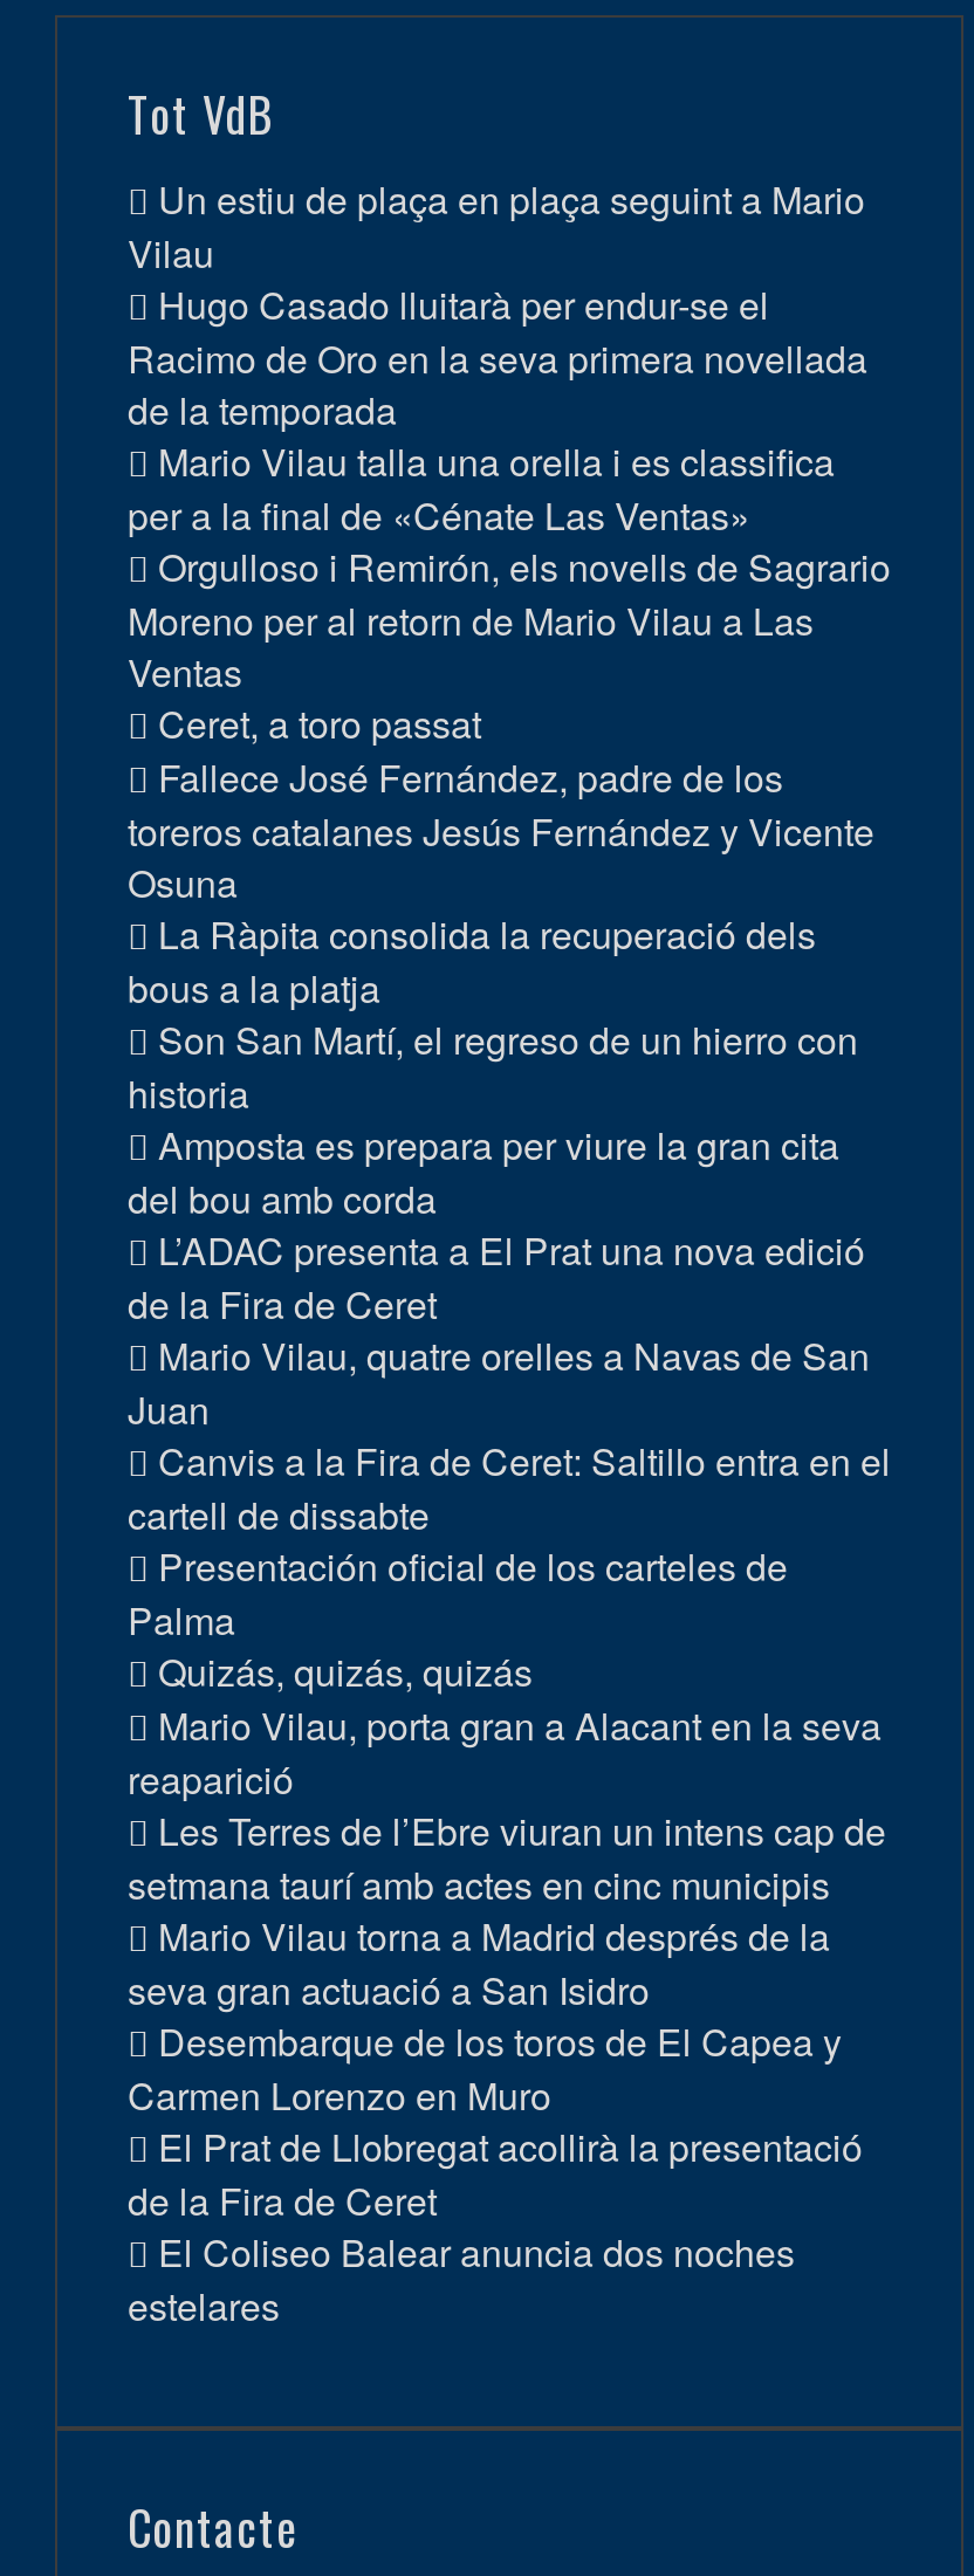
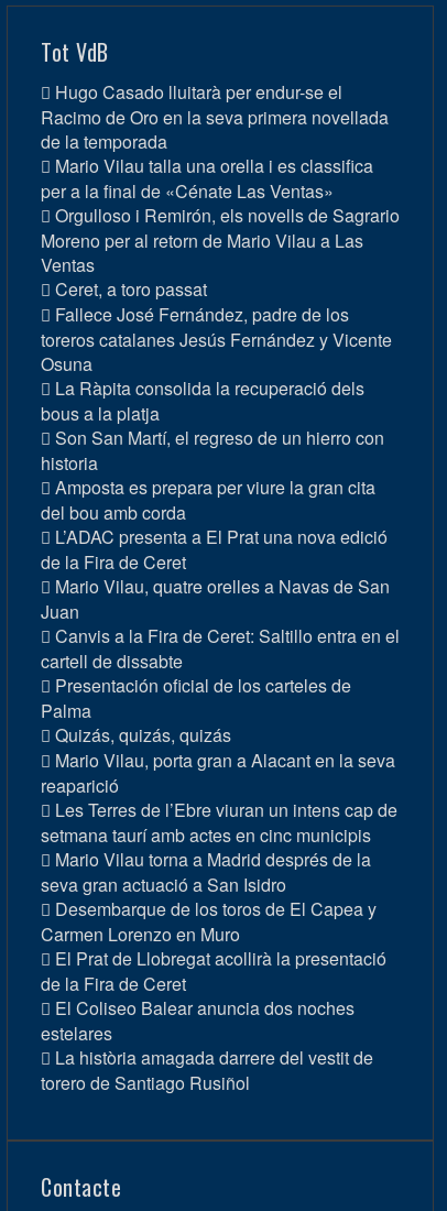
[128,173,865,280] Un estiu de plaça en plaça seguint a Mario | Vilau -> none
moved [128,278,891,2333] -> [41,79,400,1046]: Hugo Casado lluitarà per endur-se el | Racimo de Oro en la seva primera novellada | de la temporada | ... | El Coliseo Balear anuncia dos noches | estelares
none -> [41,1045,373,1096] La història amagada darrere del vestit de | torero de Santiago Rusiñol

